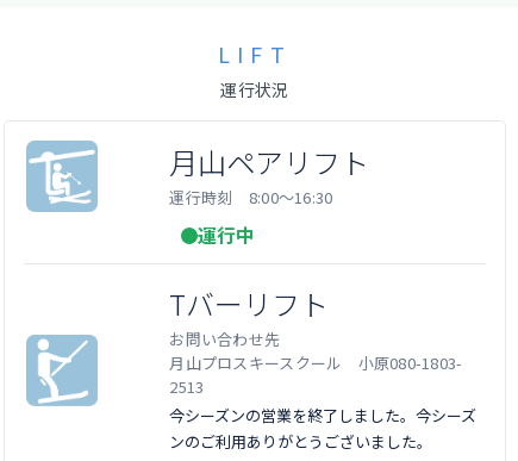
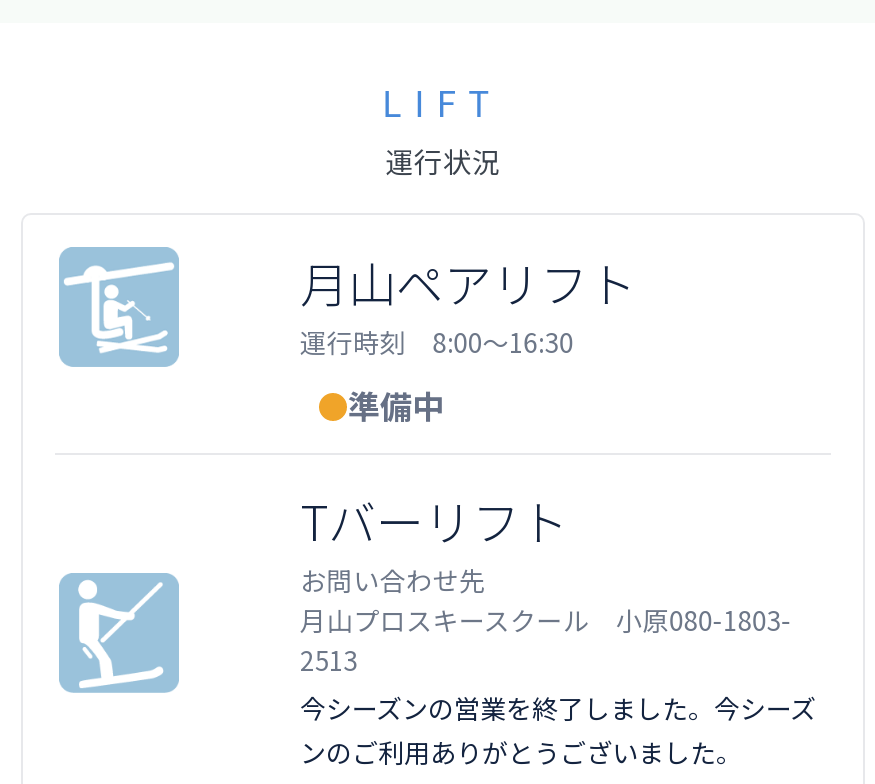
[198,220,255,249] 運行中 -> [348,381,444,429] 準備中

